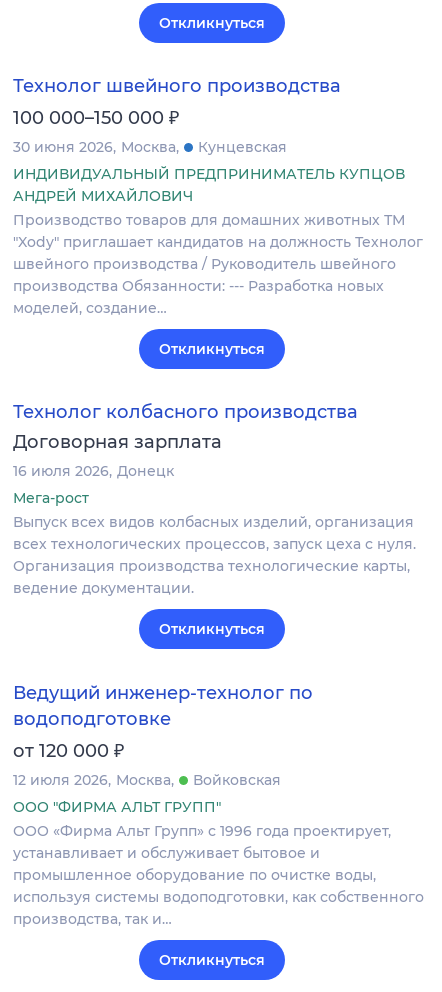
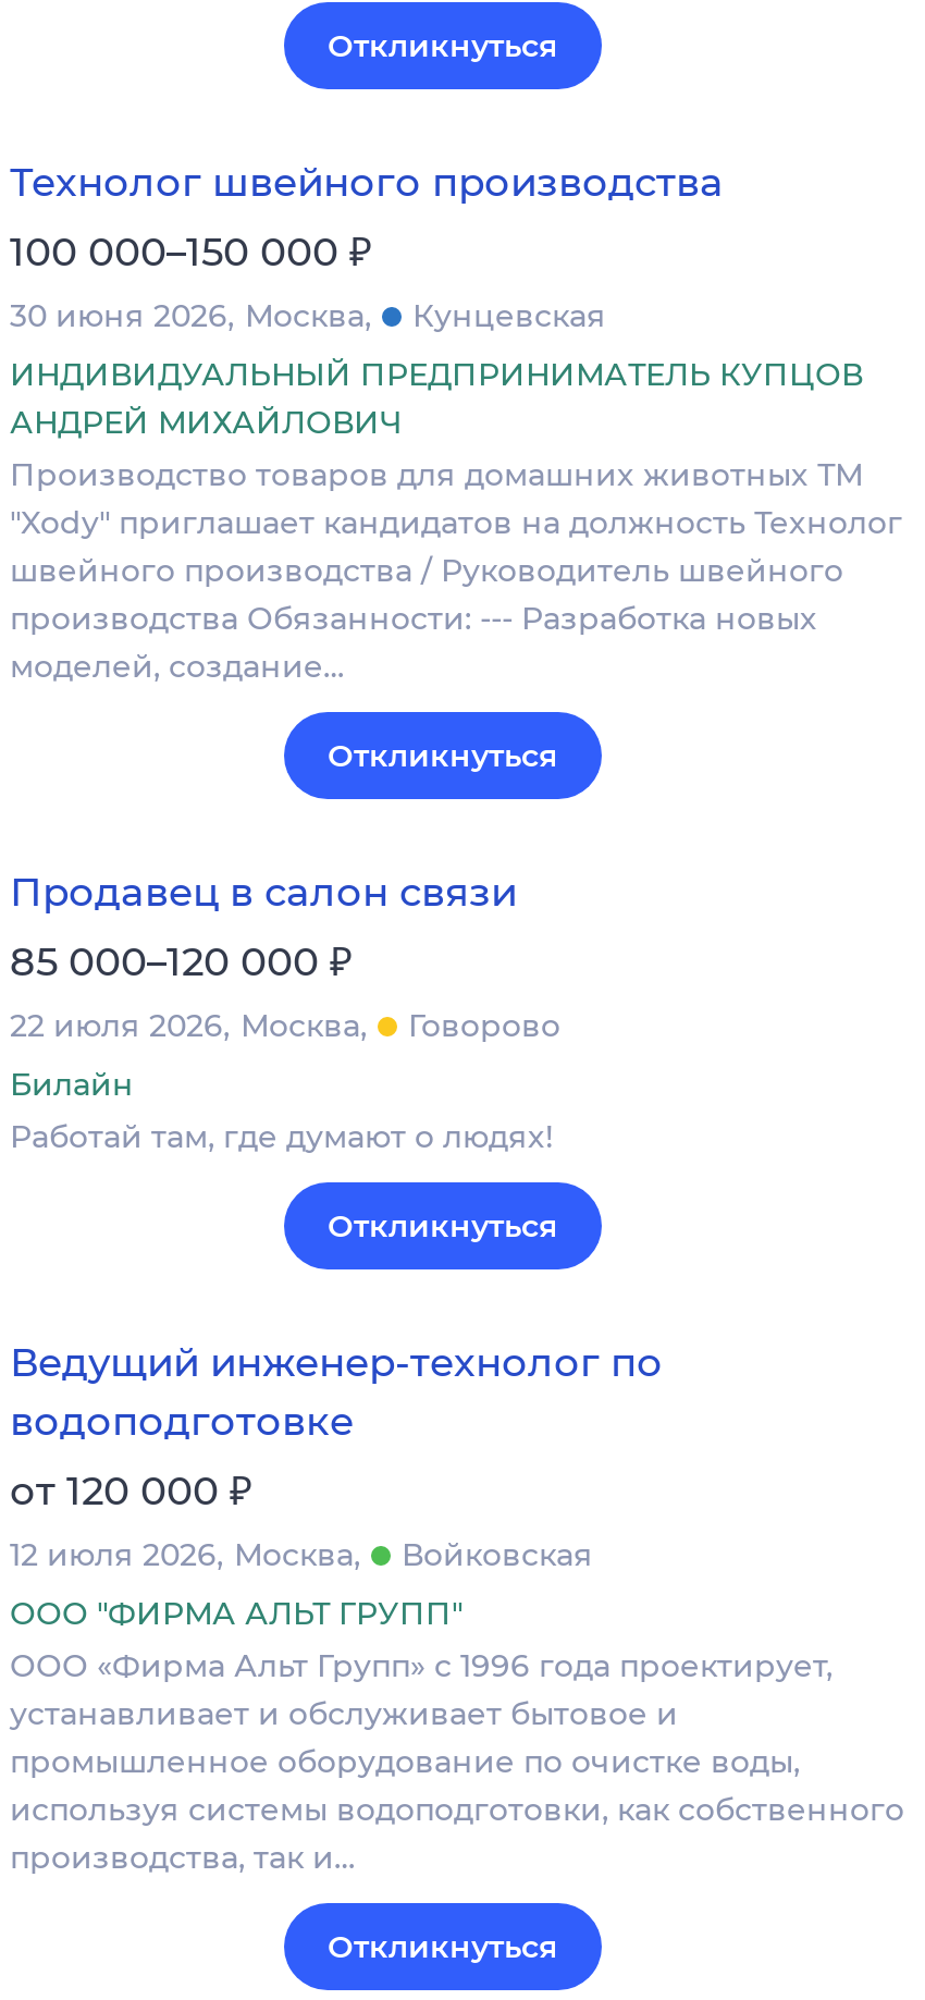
[13,401,358,480] Технолог колбасного производства | Договорная зарплата | 16 июля 2026 Донецк -> [10,869,560,1046] Продавец в салон связи | 85 000–120 000 ₽ | 22 июля 2026 Москва | Говорово
[13,489,416,597] Мега-рост | Выпуск всех видов колбасных изделий, организация | всех технологических процессов, запуск цеха с нуля. | Организация производства технологические карты, | ведение документации. -> [10,1065,554,1157] Билайн | Работай там, где думают о людях!

